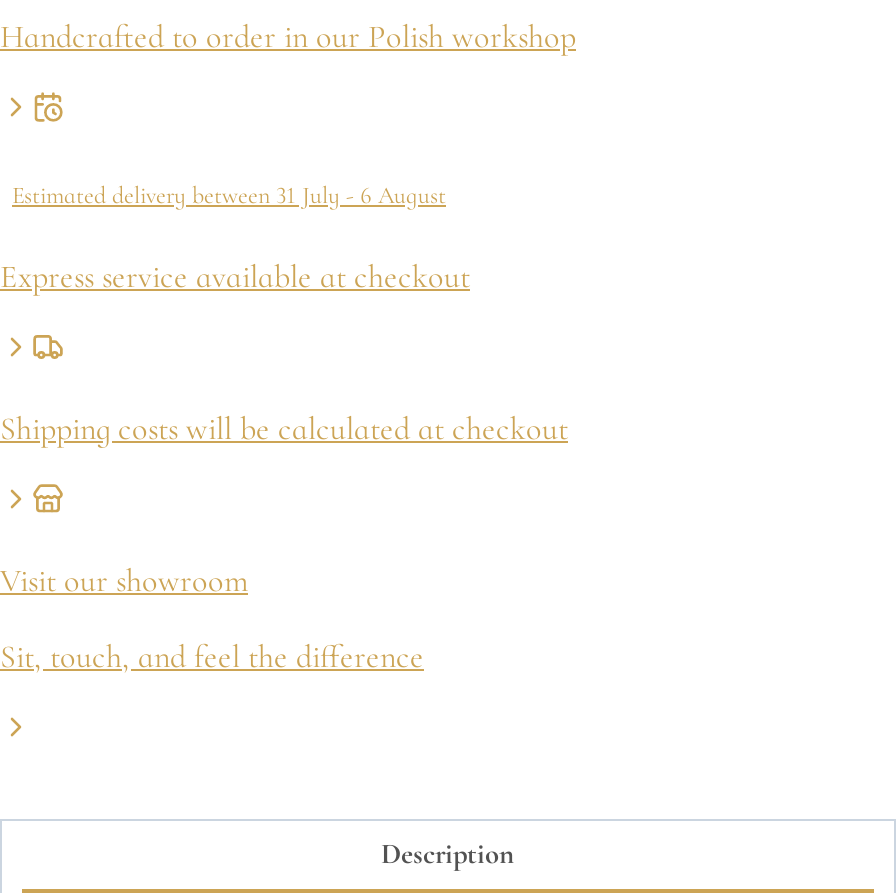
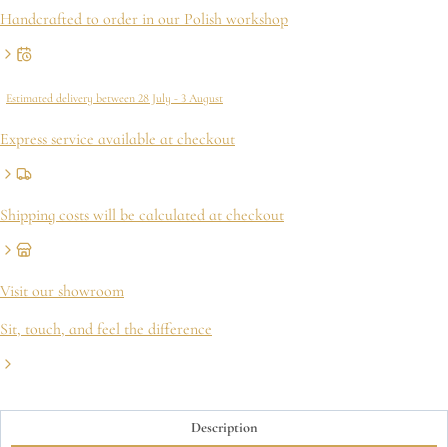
[12,181,446,209] Estimated delivery between 31 July - 6 August -> [6,91,223,105] Estimated delivery between 28 July - 3 August

